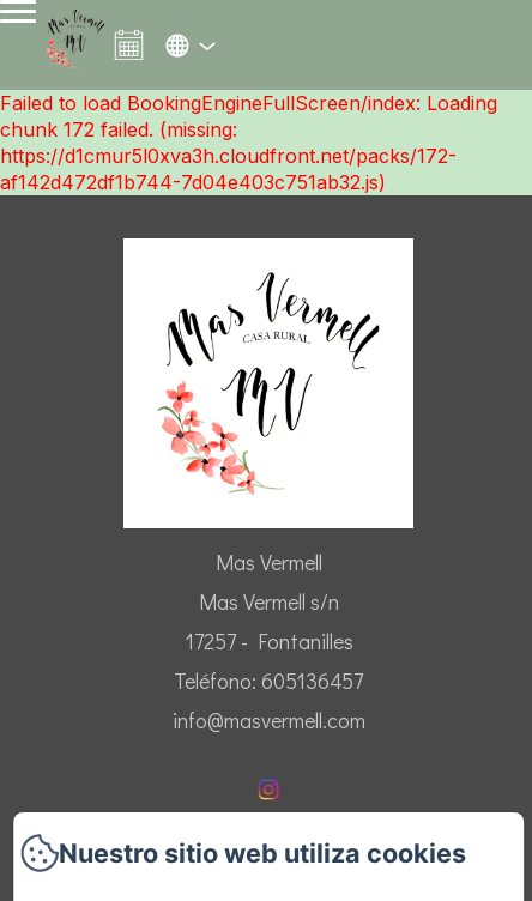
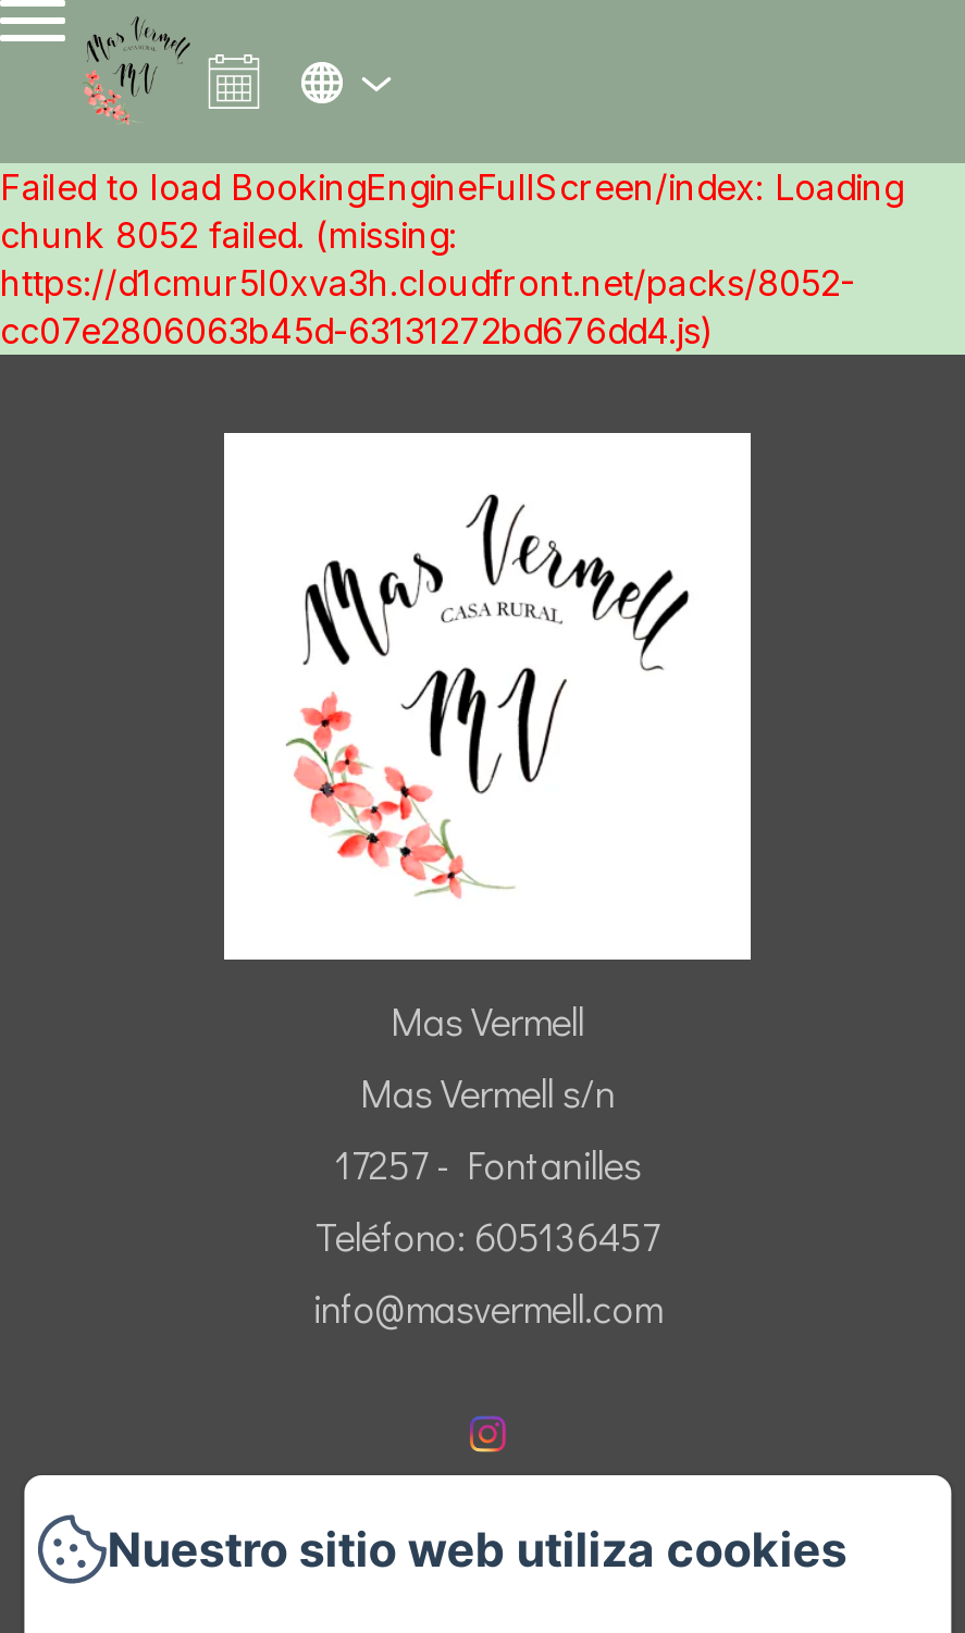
[0,117,457,194] chunk 172 failed. (missing: | https://d1cmur5l0xva3h.cloudfront.net/packs/172- | af142d472df1b744-7d04e403c751ab32.js) -> [0,213,855,352] chunk 8052 failed. (missing: | https://d1cmur5l0xva3h.cloudfront.net/packs/8052- | cc07e2806063b45d-63131272bd676dd4.js)

